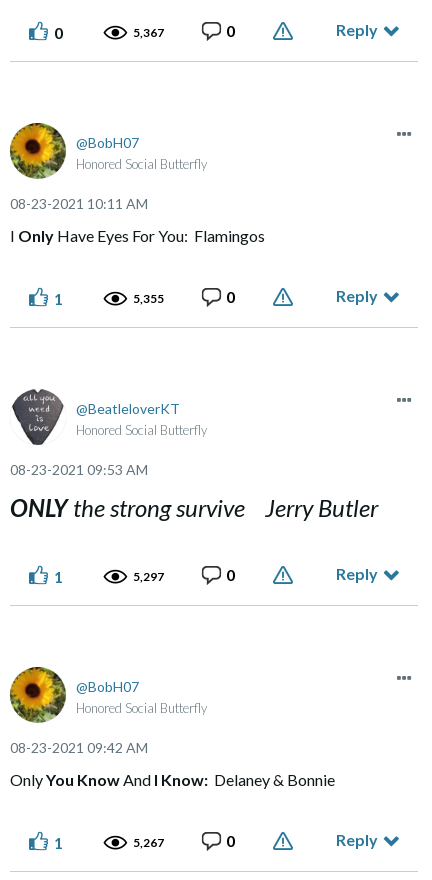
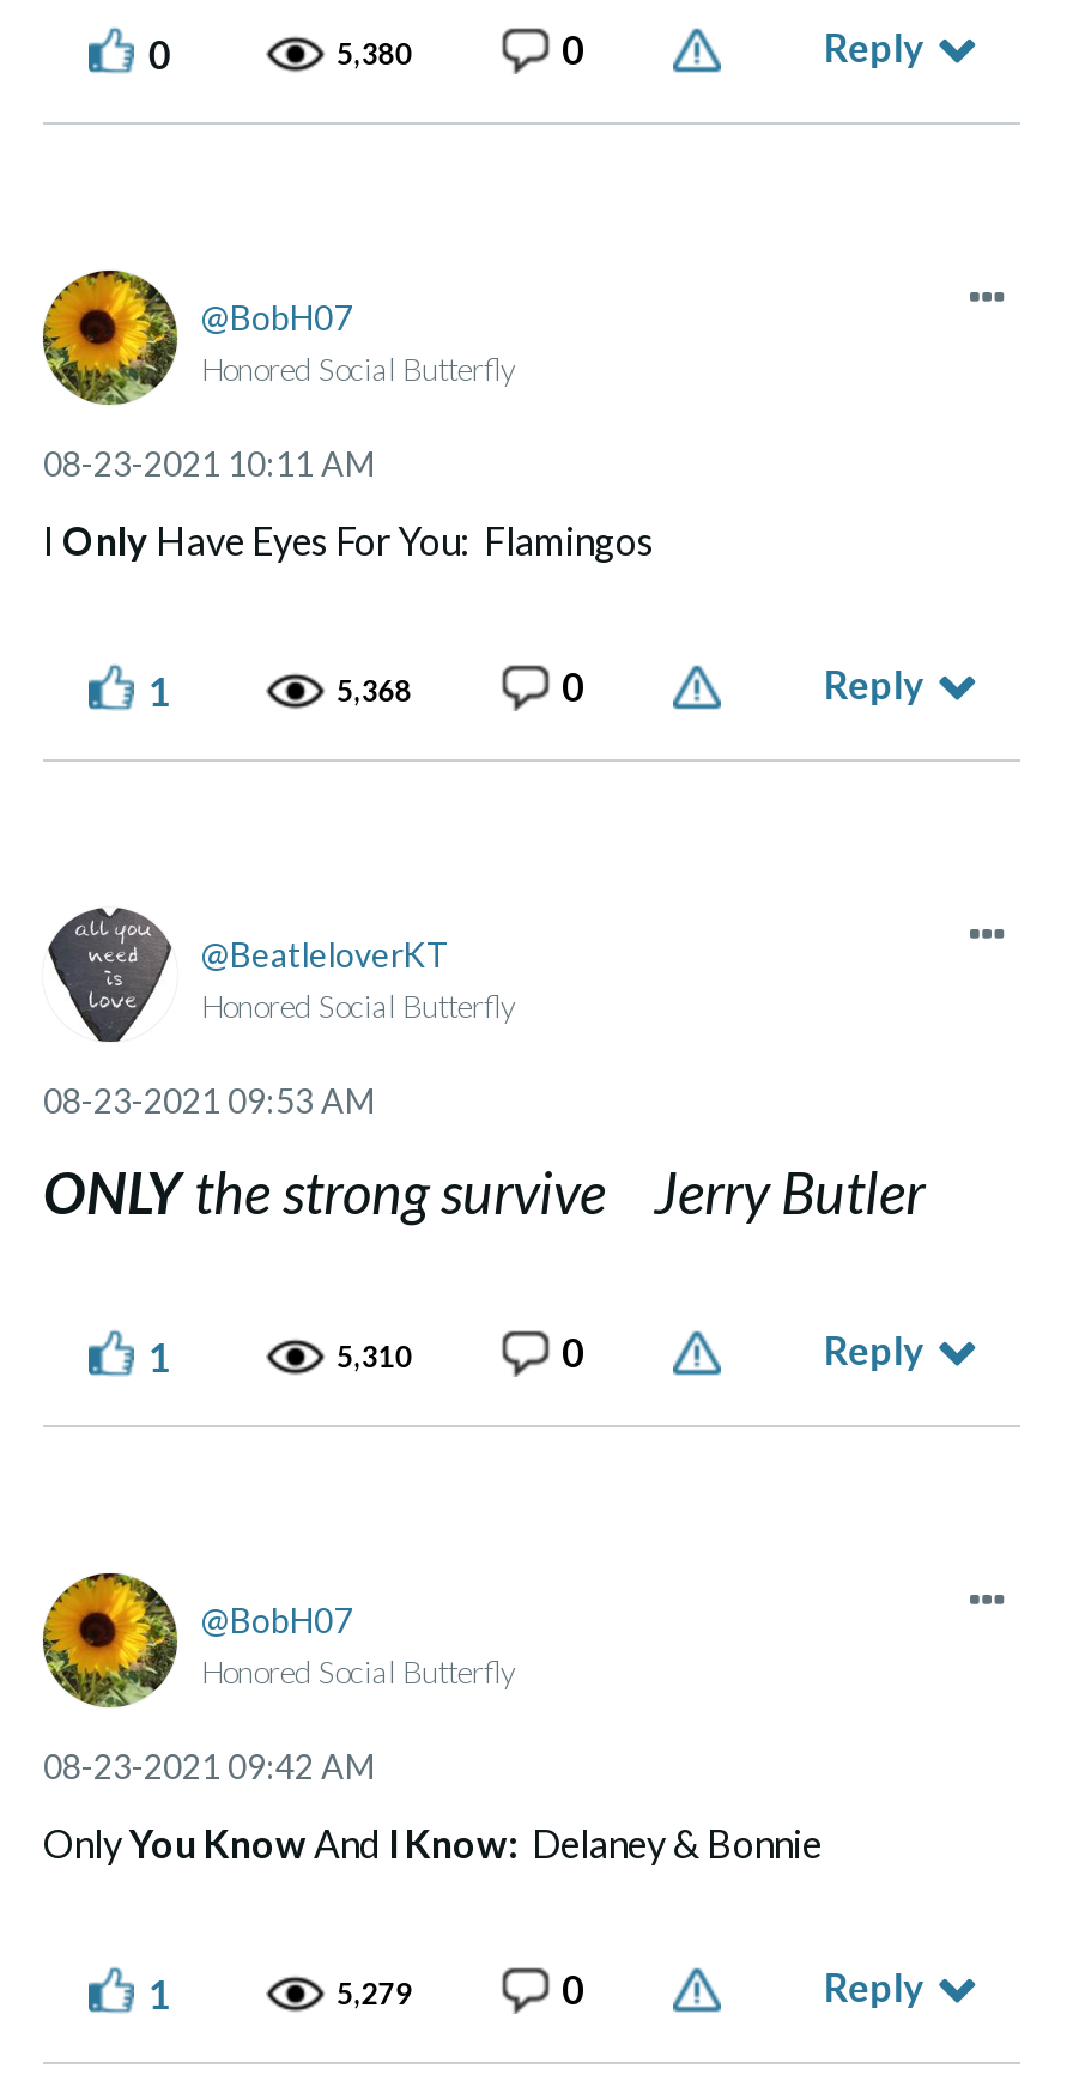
[133,25,164,40] 5,367 -> [337,35,411,71] 5,380
[133,291,164,306] 5,355 -> [337,672,411,708] 5,368
[133,569,164,584] 5,297 -> [337,1338,411,1374] 5,310
[133,835,164,850] 5,267 -> [337,1975,411,2011] 5,279

